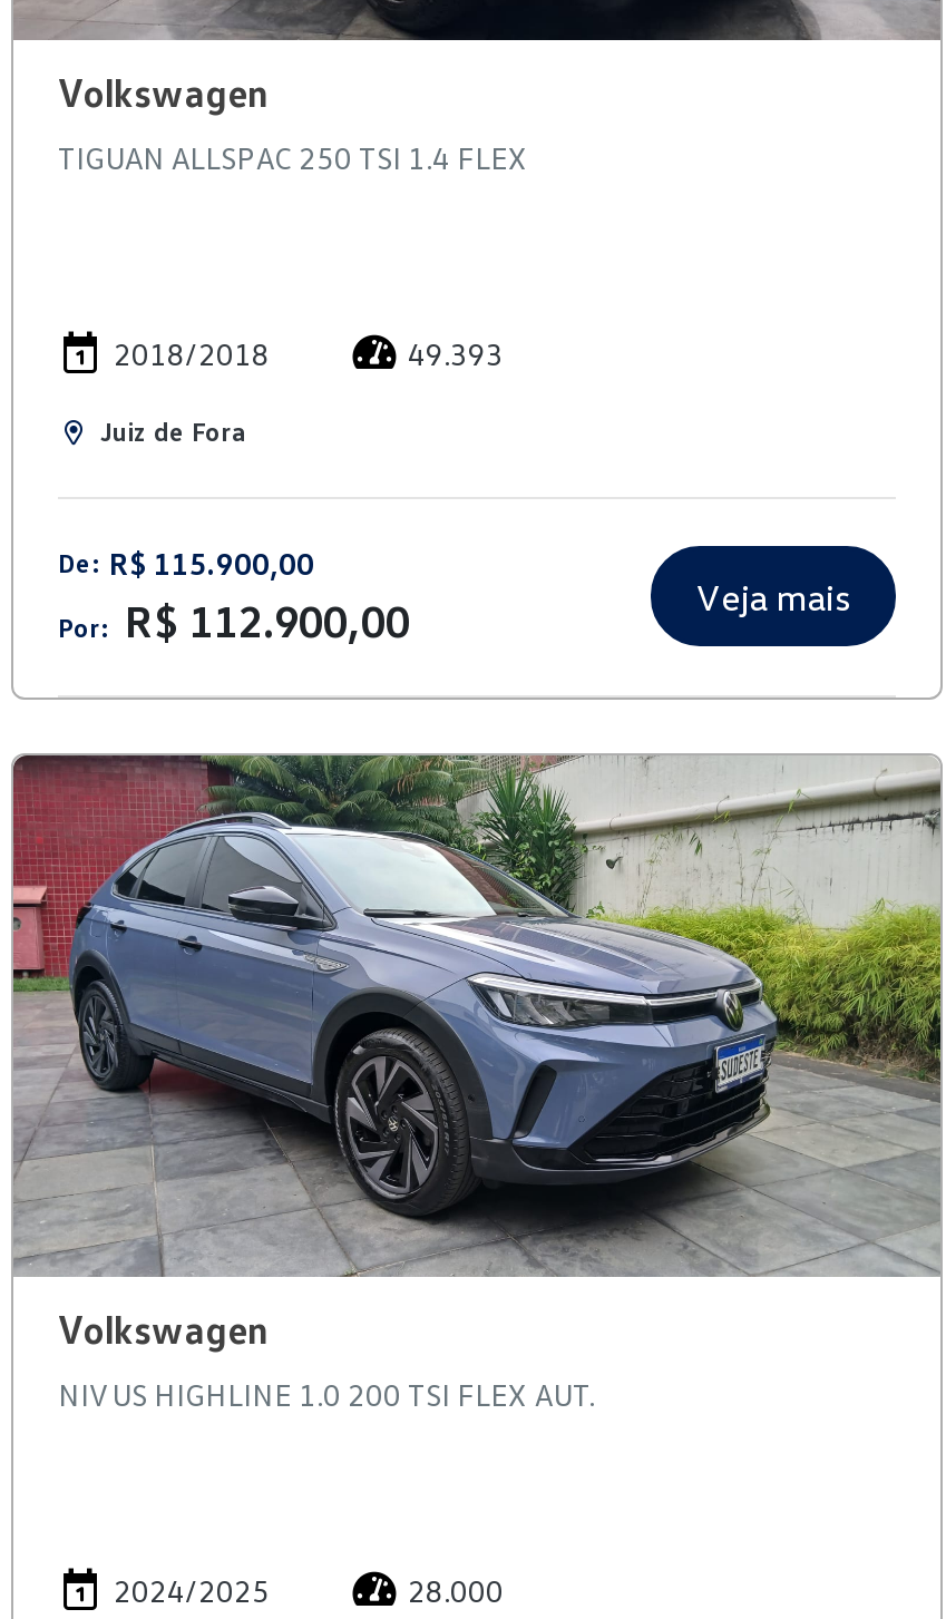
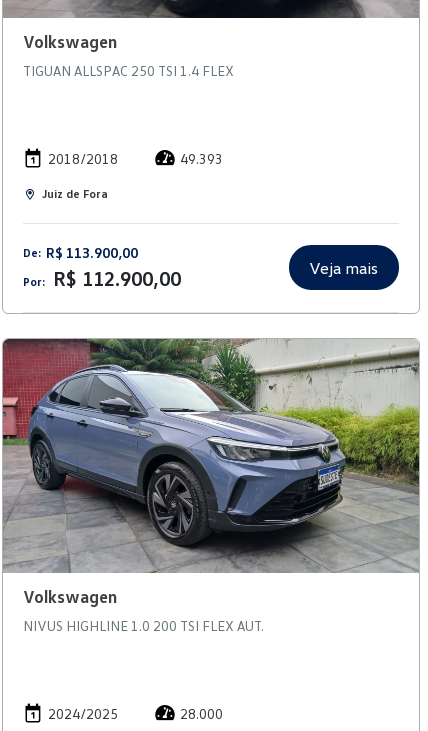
[58,544,314,582] De: R$ 115.900,00 -> [23,244,138,261] De: R$ 113.900,00

